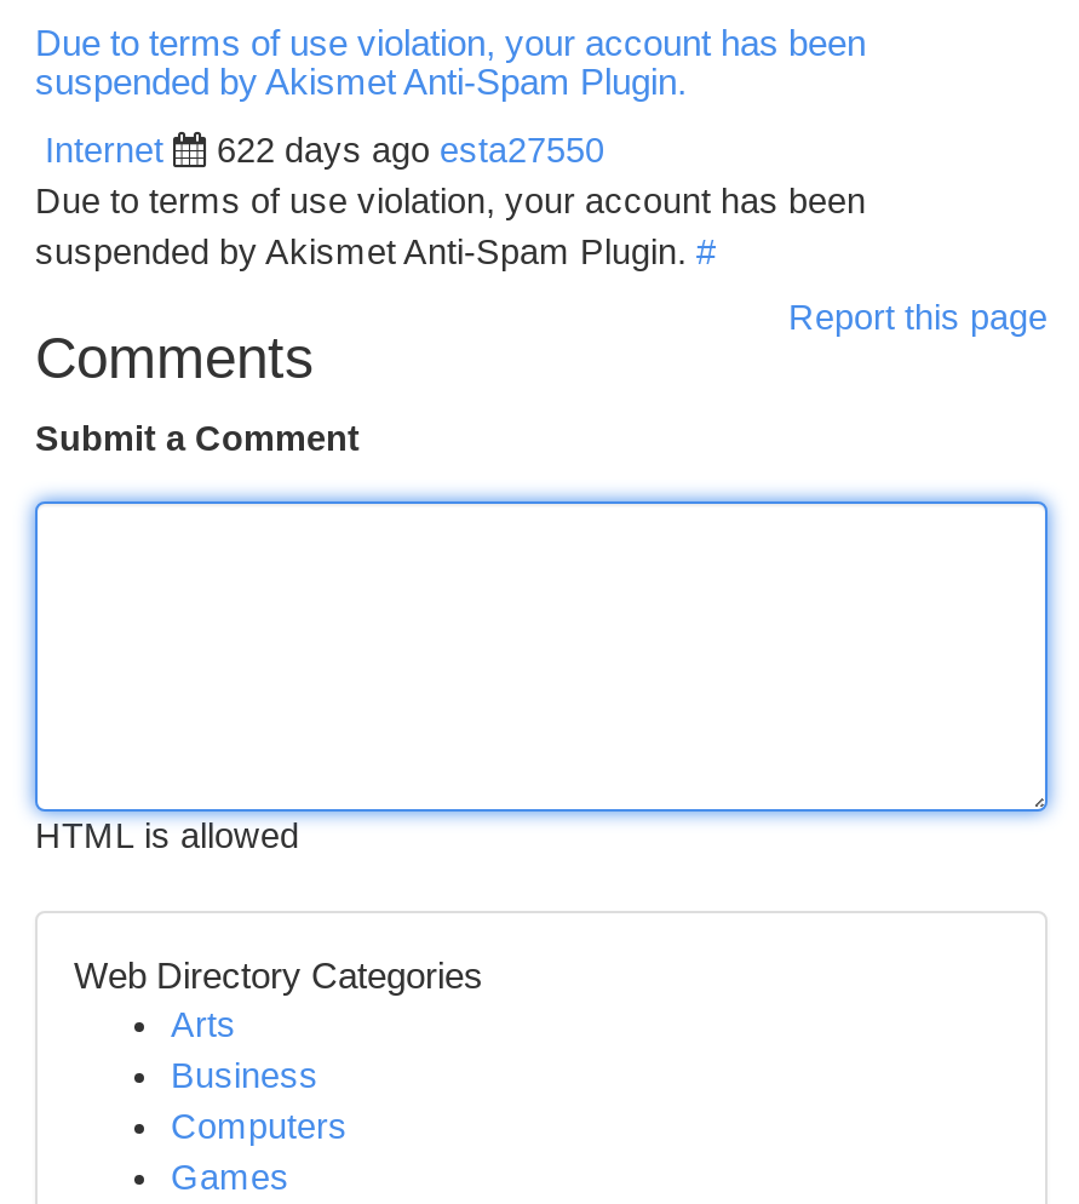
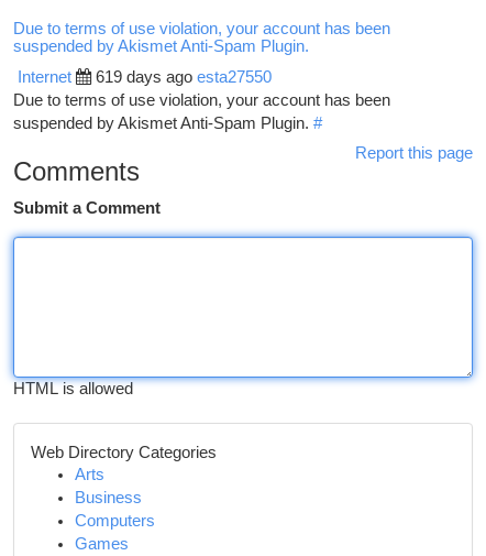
[45,131,604,170] Internet 622 days ago esta27550 -> [18,68,272,86] Internet 619 days ago esta27550

